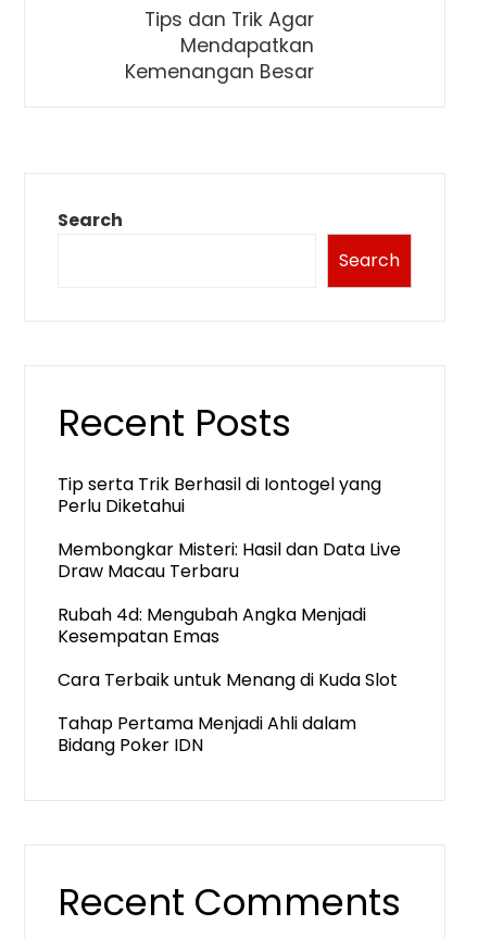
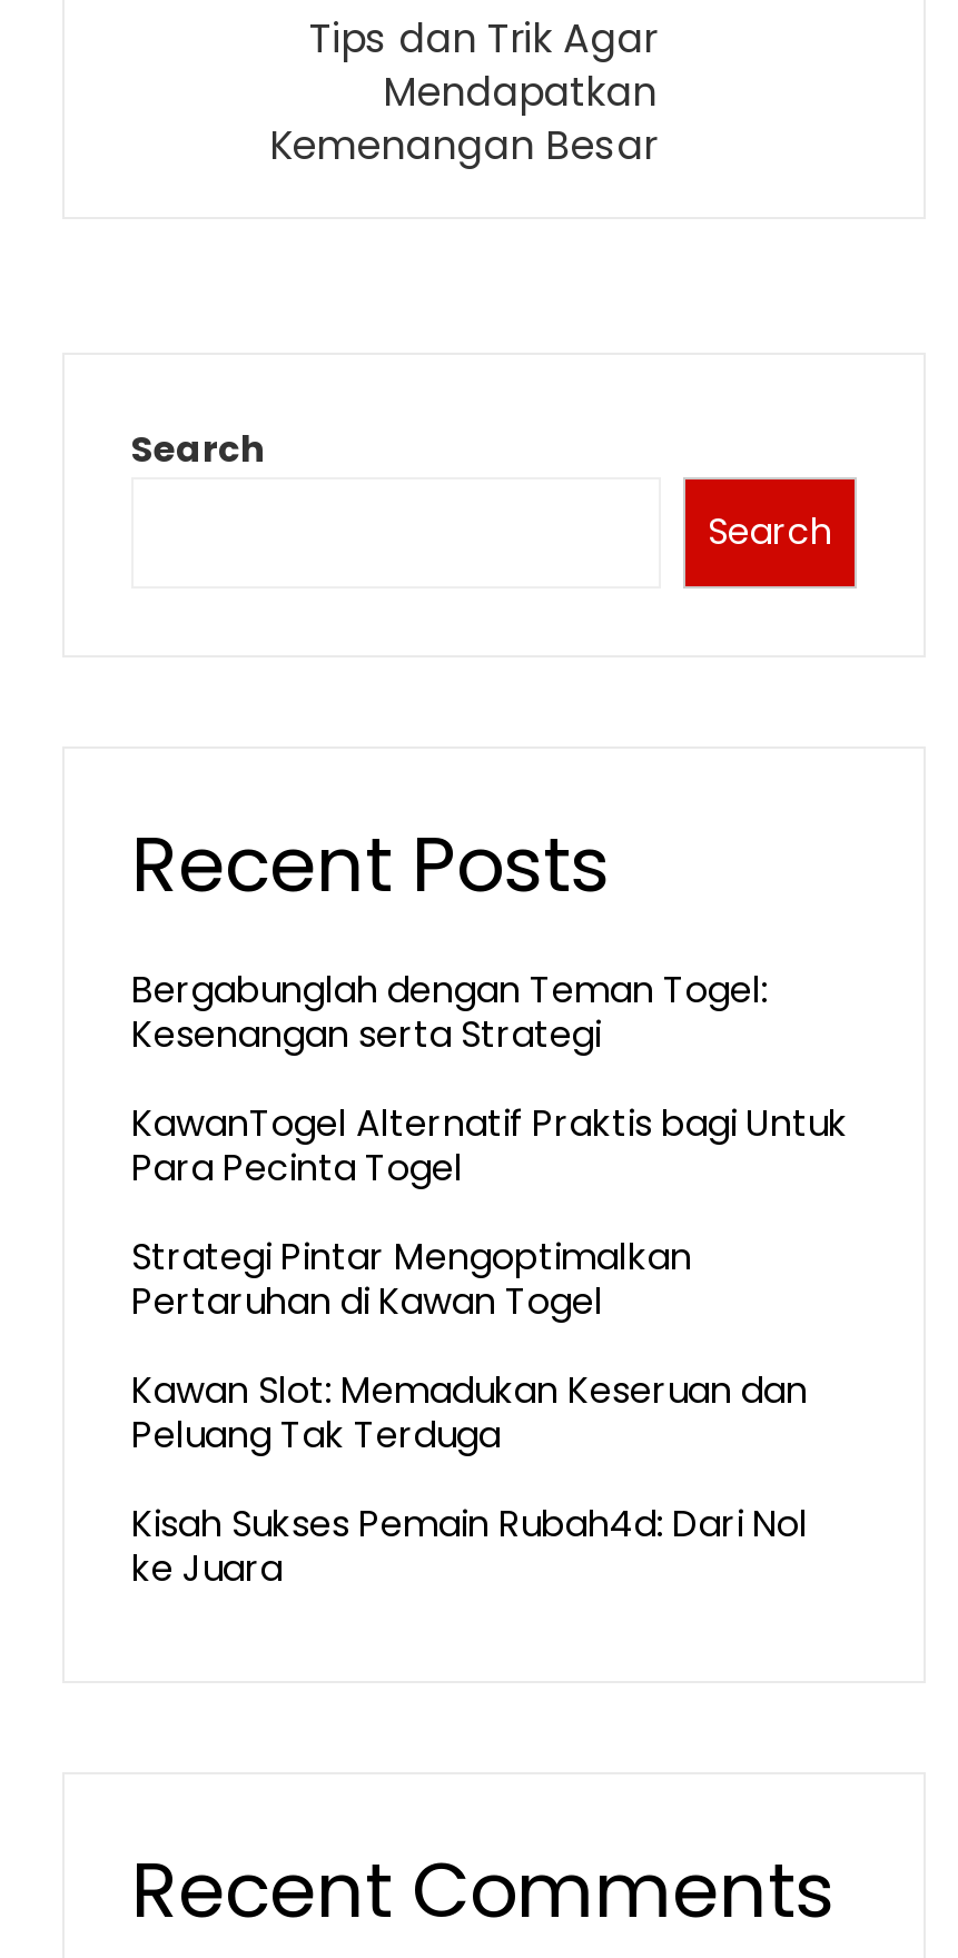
[58,472,381,518] Tip serta Trik Berhasil di Iontogel yang | Perlu Diketahui -> [131,965,768,1060] Bergabunglah dengan Teman Togel: | Kesenangan serta Strategi
[58,537,401,584] Membongkar Misteri: Hasil dan Data Live | Draw Macau Terbaru -> [131,1098,848,1194] KawanTogel Alternatif Praktis bagi Untuk | Para Pecinta Togel
[58,602,366,649] Rubah 4d: Mengubah Angka Menjadi | Kesempatan Emas -> [131,1232,692,1327] Strategi Pintar Mengoptimalkan | Pertaruhan di Kawan Togel
[58,667,398,692] Cara Terbaik untuk Menang di Kuda Slot -> [131,1365,808,1461] Kawan Slot: Memadukan Keseruan dan | Peluang Tak Terduga
[58,711,356,758] Tahap Pertama Menjadi Ahli dalam | Bidang Poker IDN -> [131,1499,808,1594] Kisah Sukses Pemain Rubah4d: Dari Nol | ke Juara

